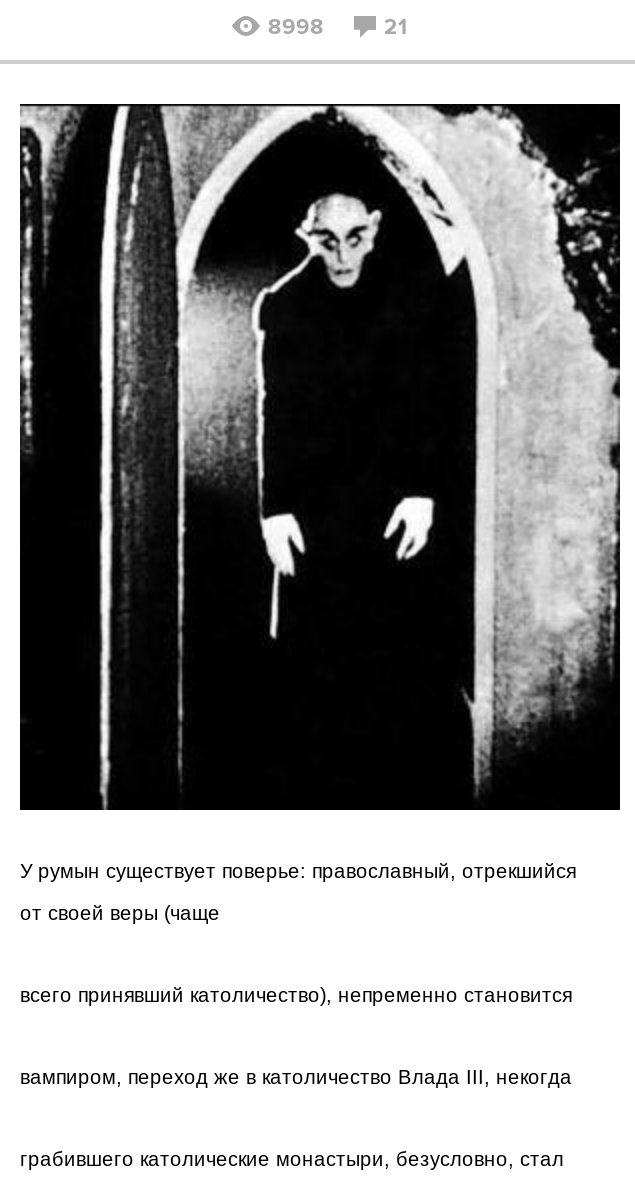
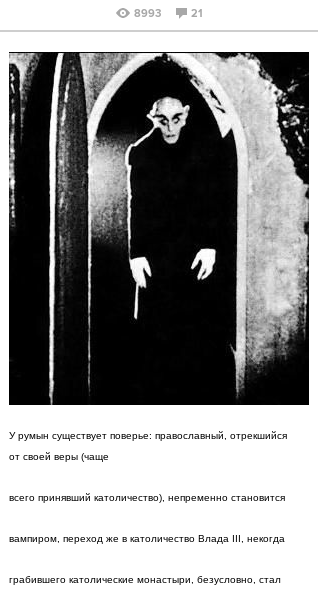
[268,14,324,42] 8998 -> [133,7,160,21] 8993

